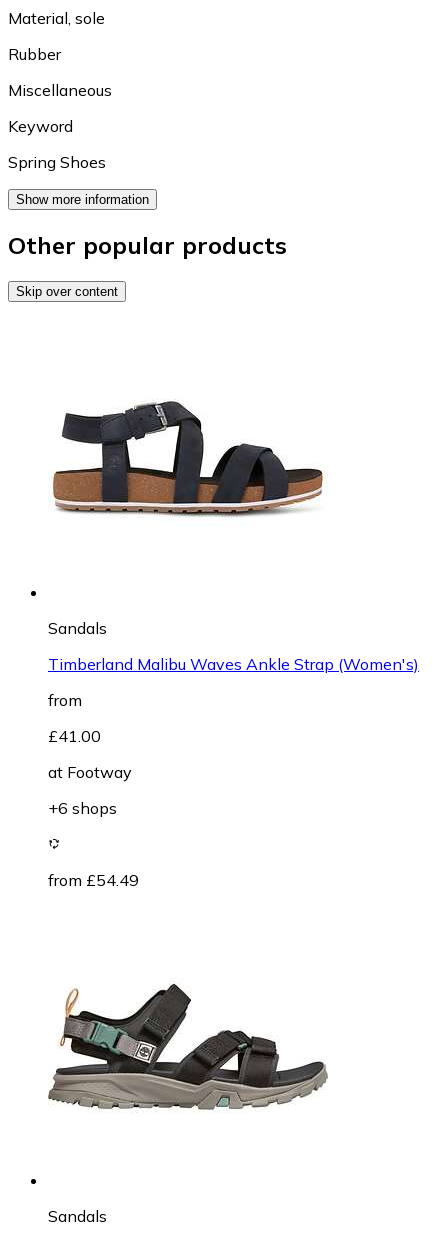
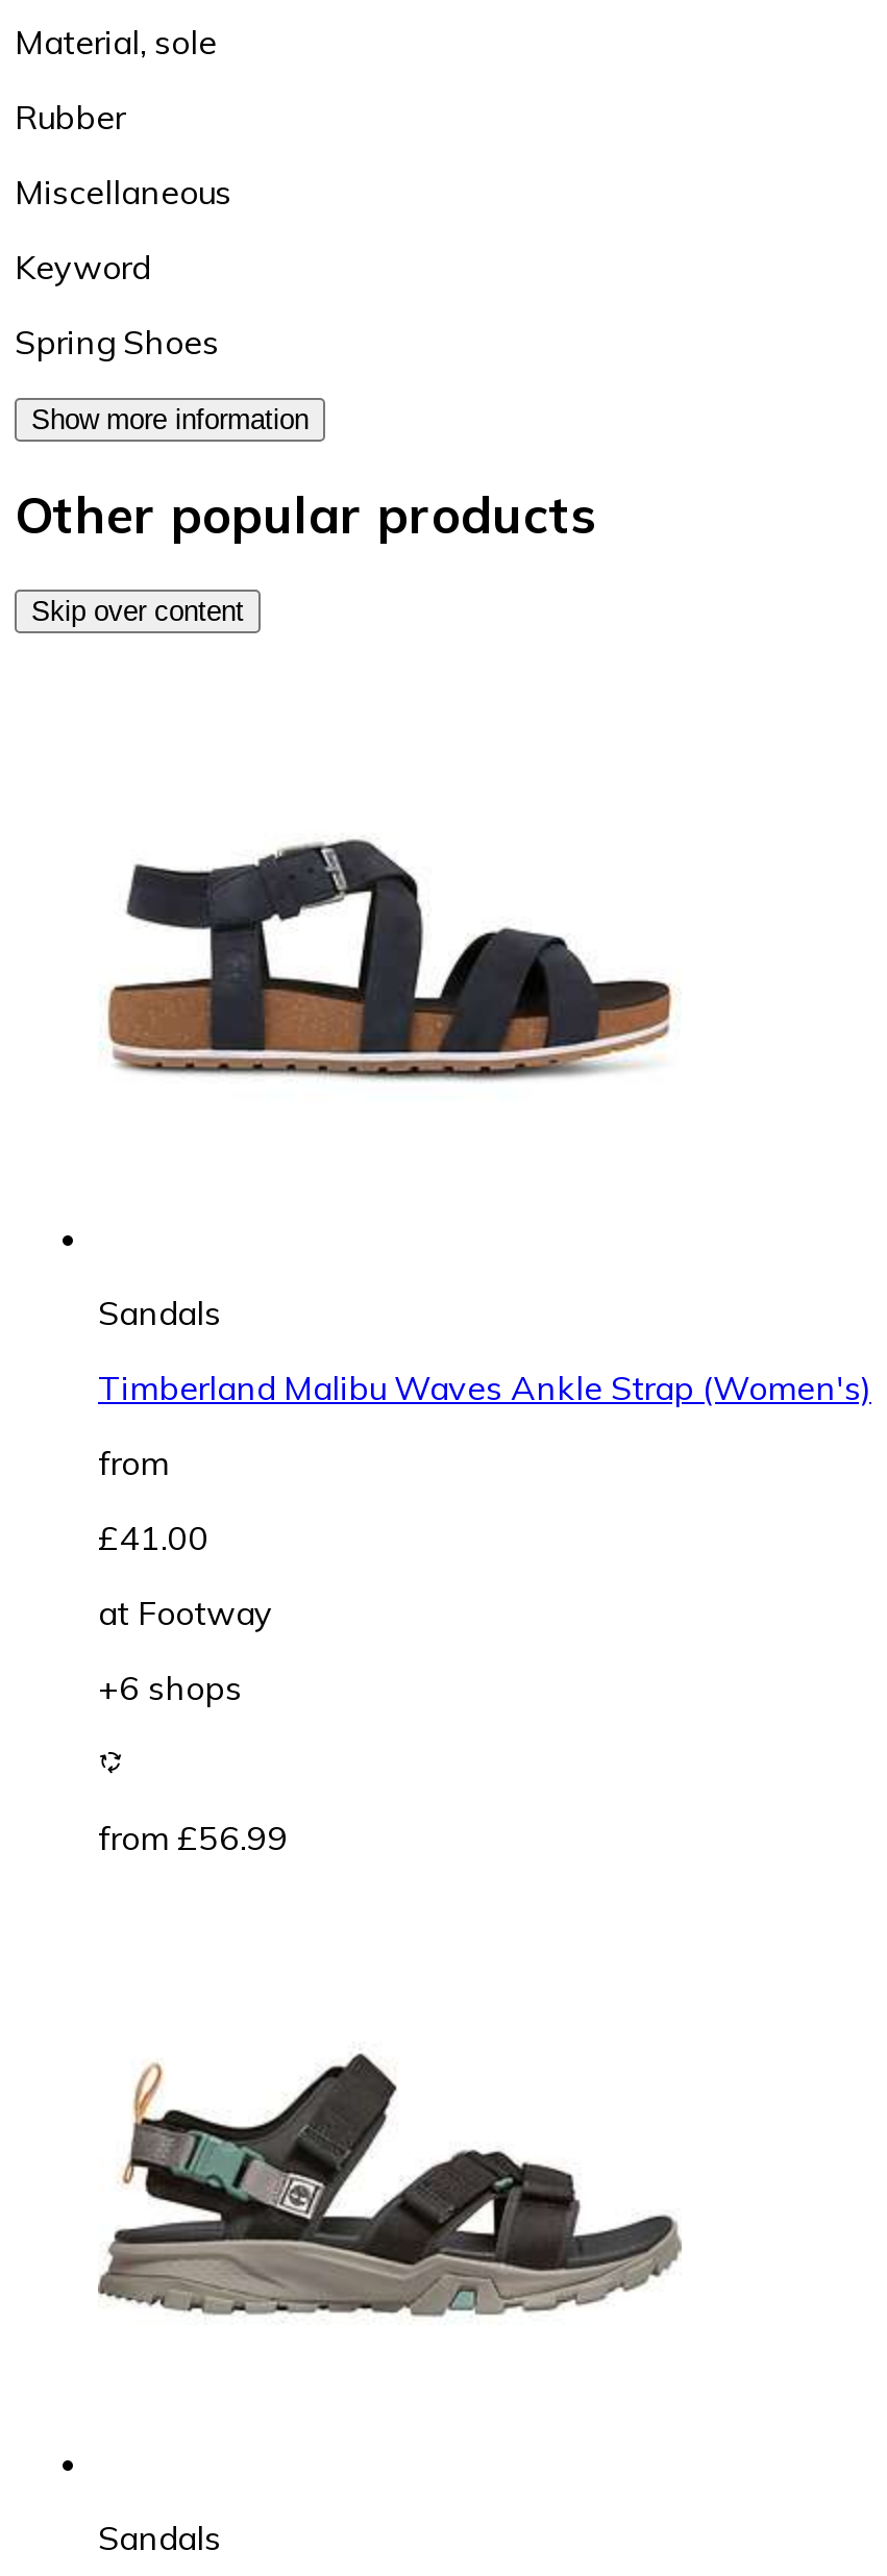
[48,870,139,890] from £54.49 -> [98,1816,288,1858] from £56.99

